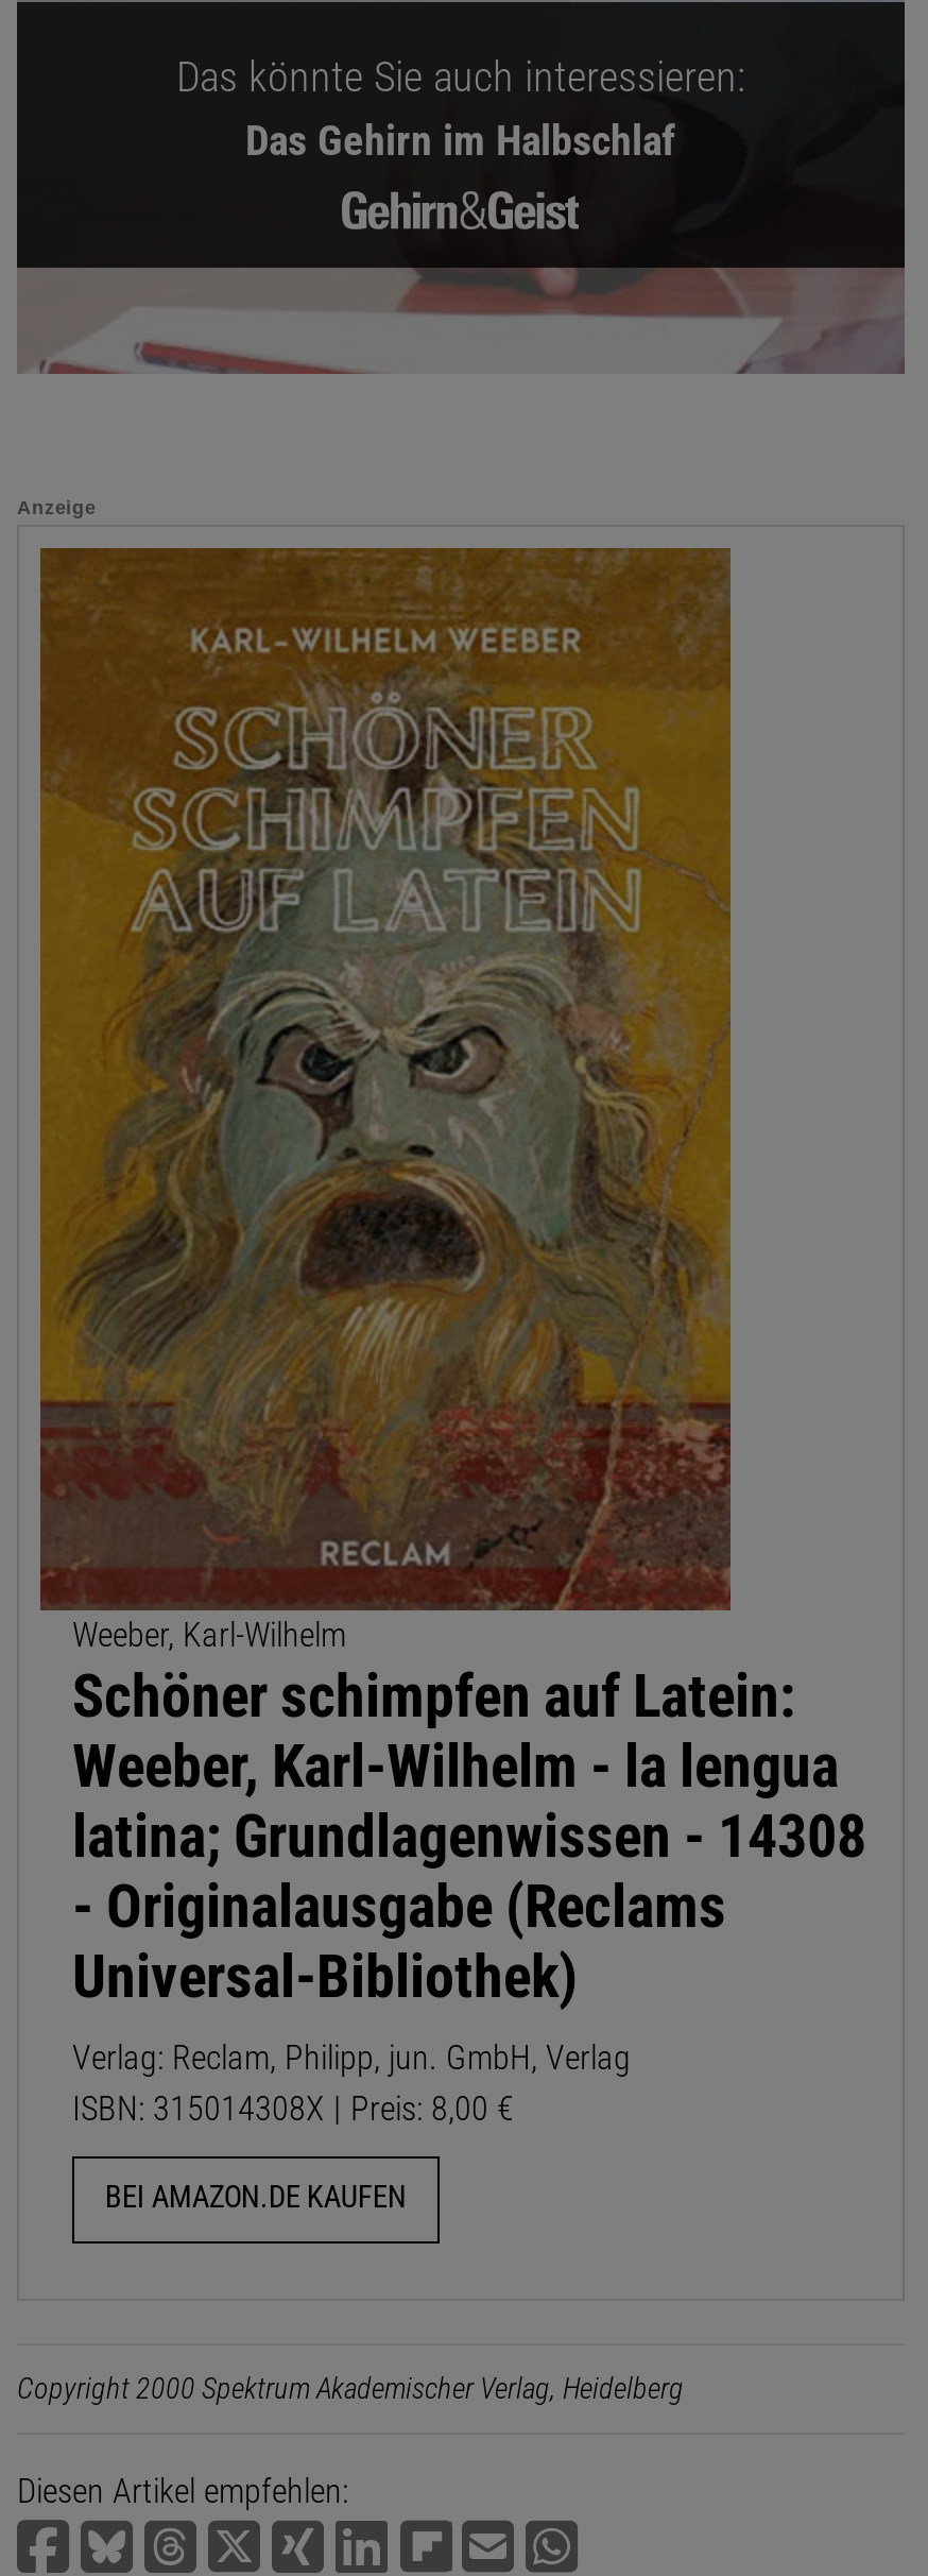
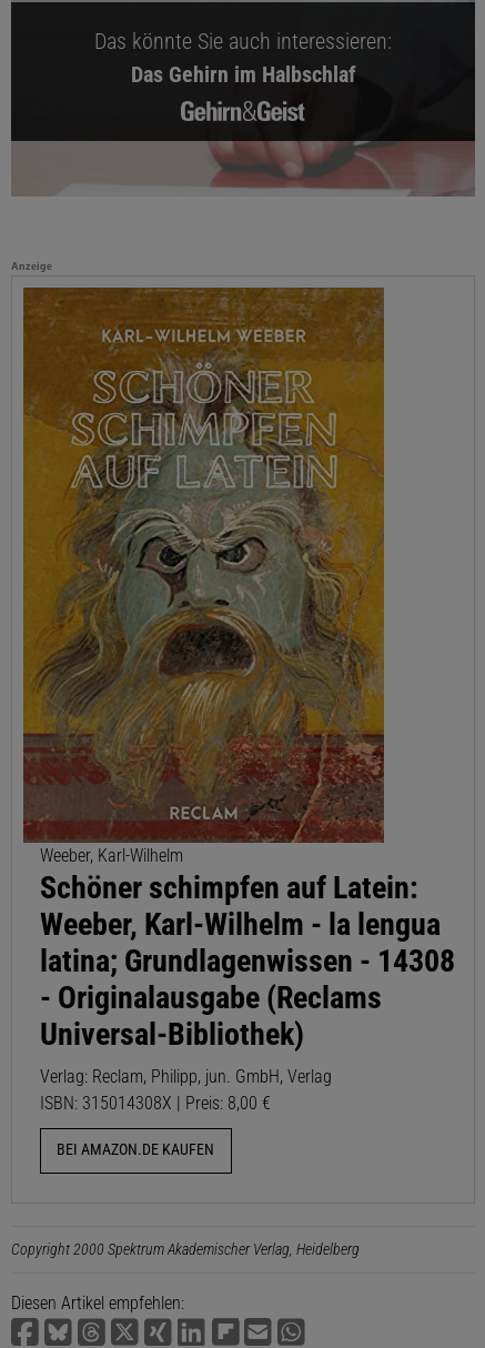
[34,266,903,374] [image] -> [30,140,474,195] [image]

